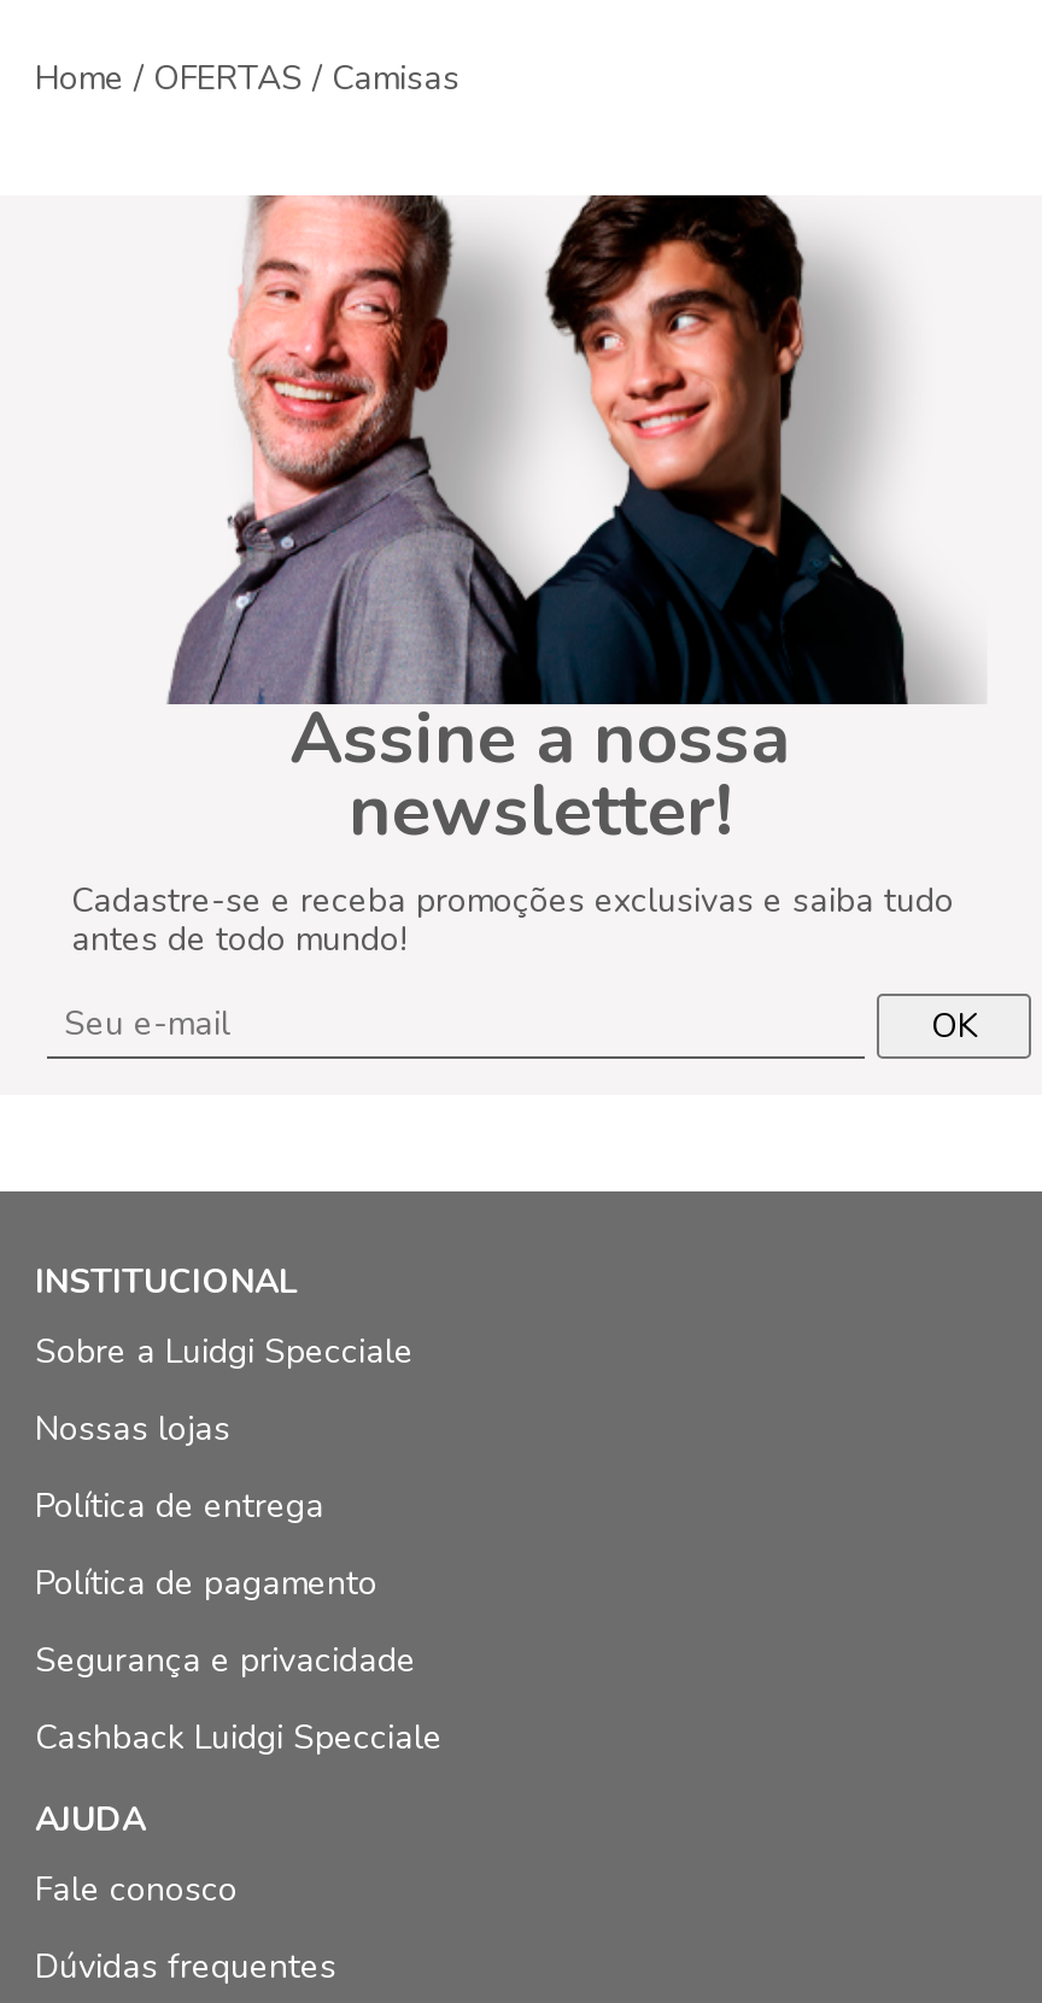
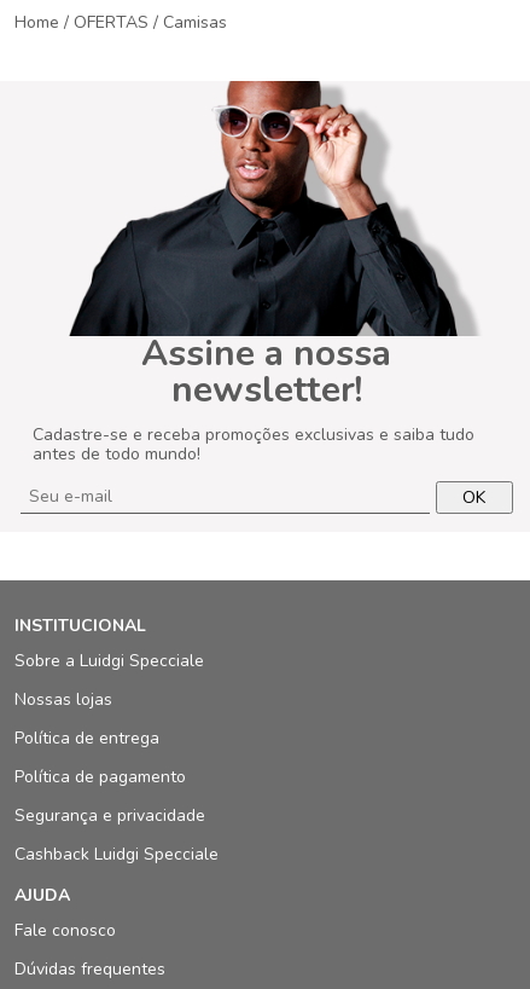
[146,193,918,707] [image] -> [69,80,458,337] [image]

